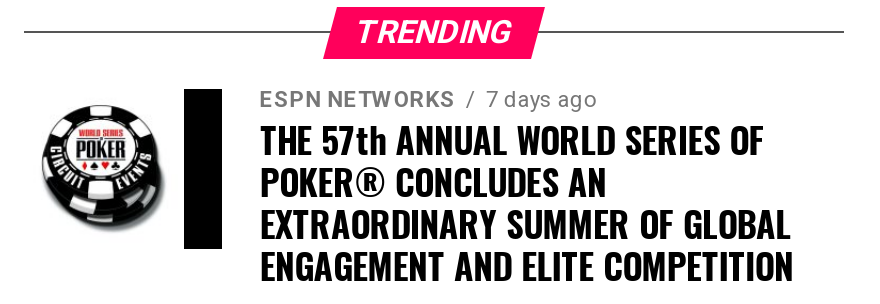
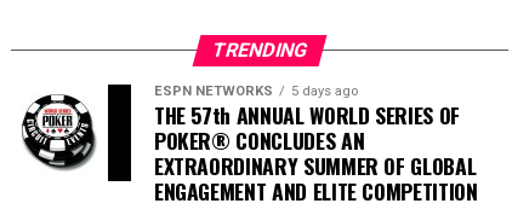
[260,86,596,112] ESPN NETWORKS 7 days ago -> [154,83,358,99] ESPN NETWORKS 5 days ago

